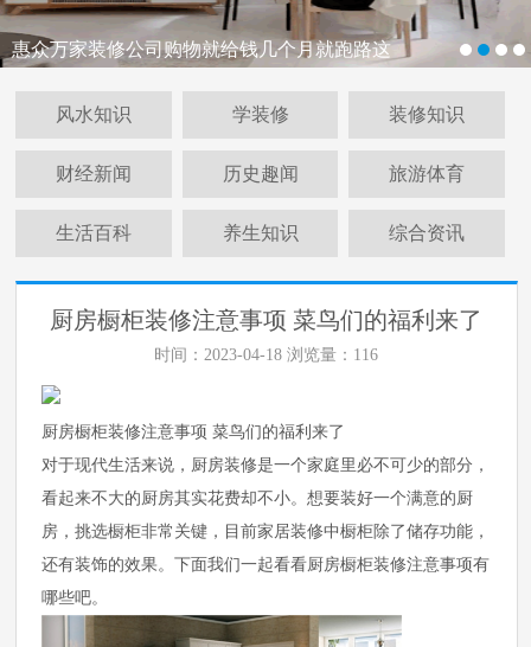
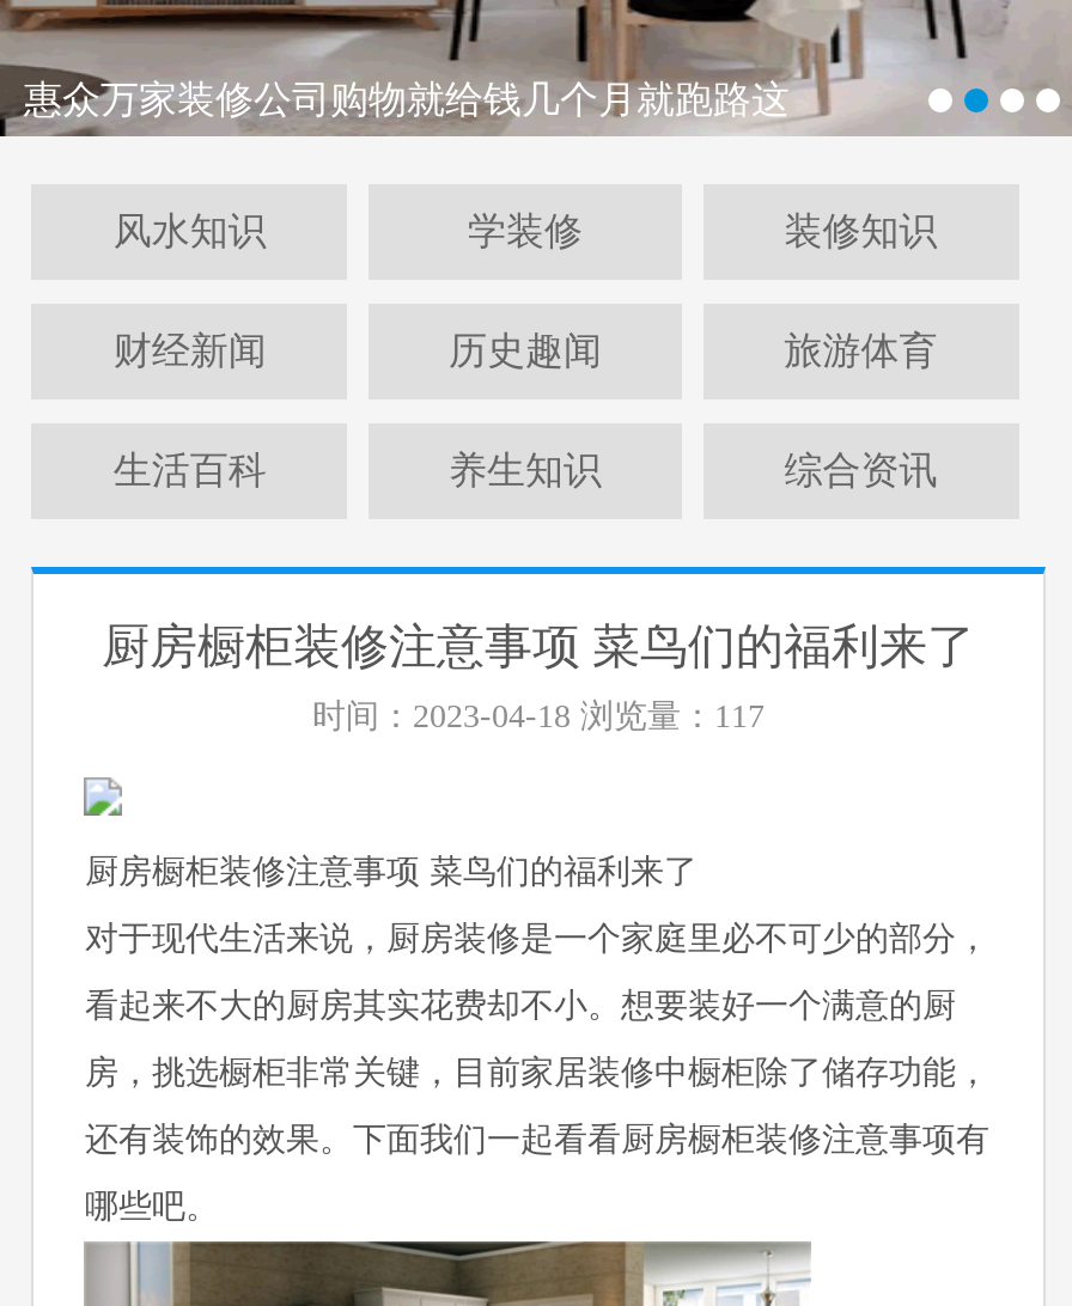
[155,346,379,363] 时间：2023-04-18 浏览量：116 -> [312,697,765,733] 时间：2023-04-18 浏览量：117

